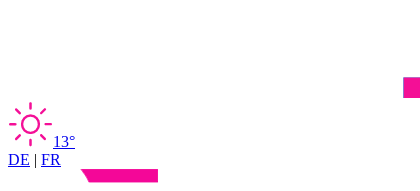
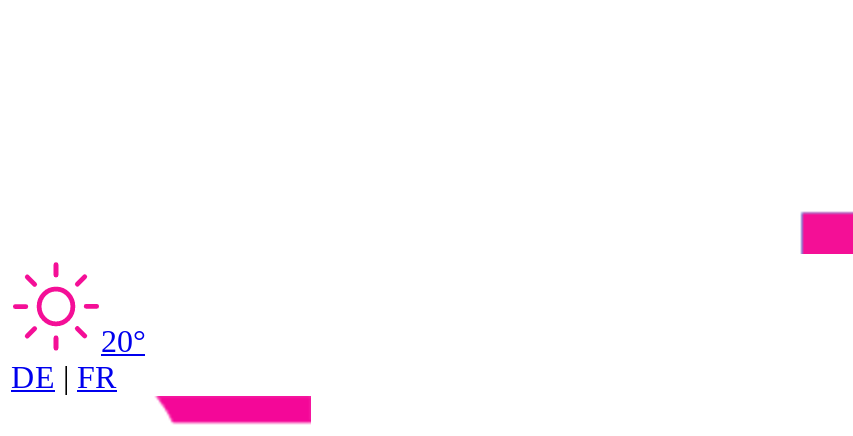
[53,133,75,150] 13° -> [101,324,145,358] 20°

